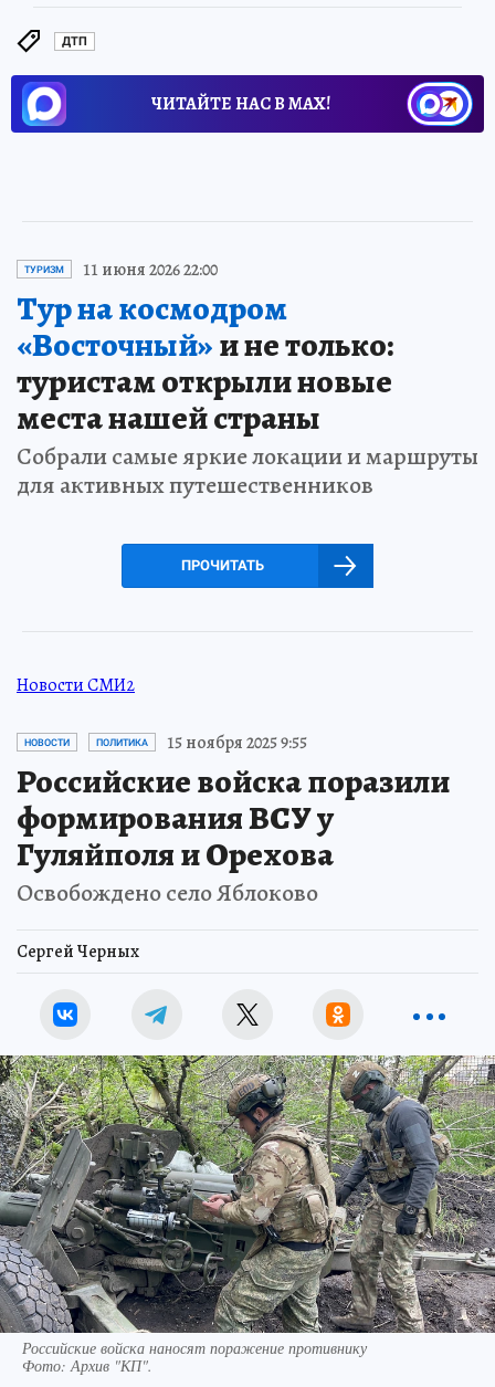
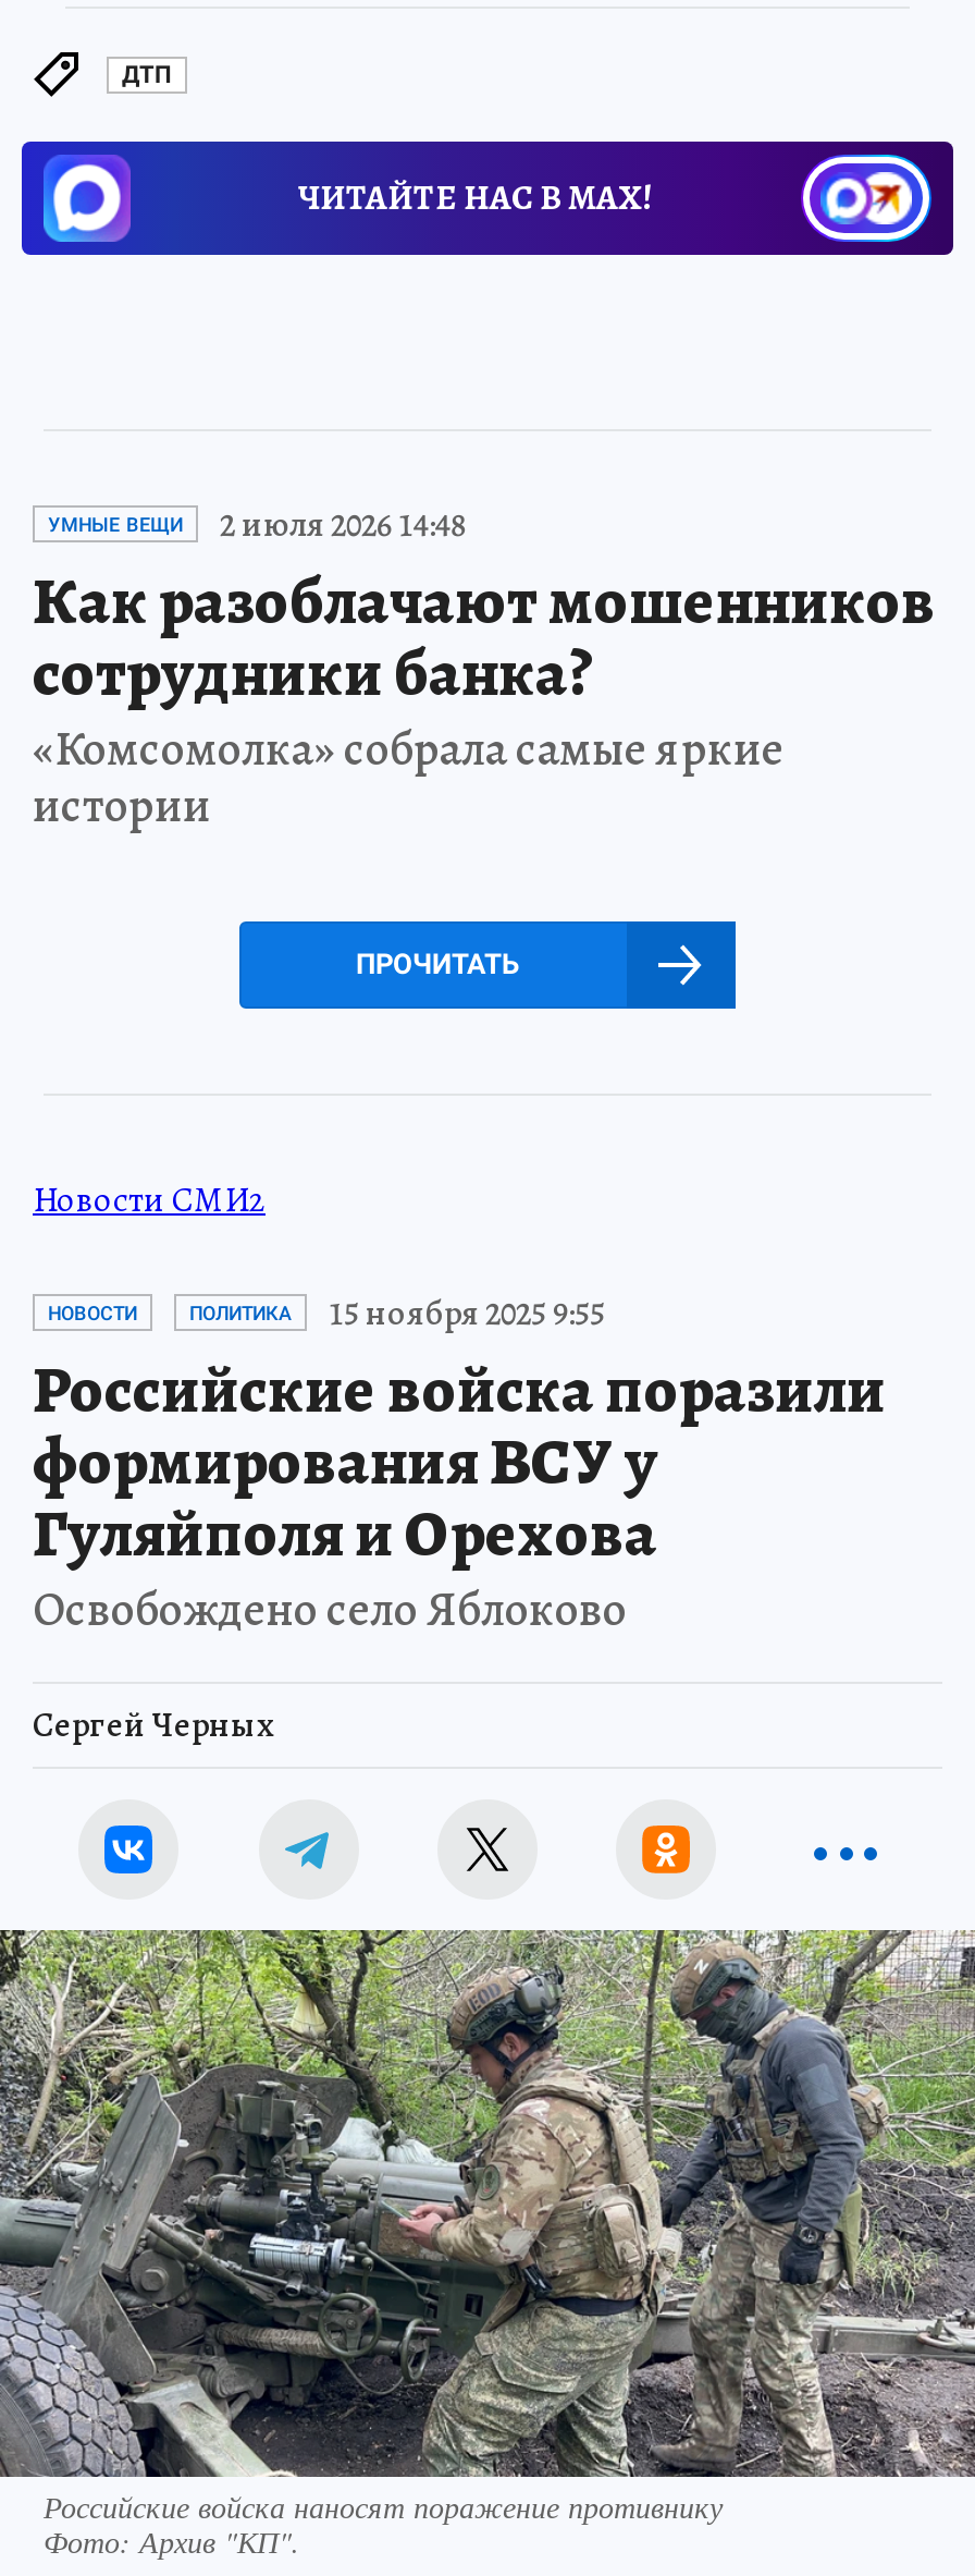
[17,257,478,501] ТУРИЗМ | 11 июня 2026 22:00 | Тур на космодром | «Восточный»и не только: | туристам открыли новые | места нашей страны | Собрали самые яркие локации и маршруты | для активных путешественников -> [33,500,936,838] УМНЫЕ ВЕЩИ | 2 июля 2026 14:48 | Как разоблачают мошенников | сотрудники банка? | «Комсомолка» собрала самые яркие | истории

